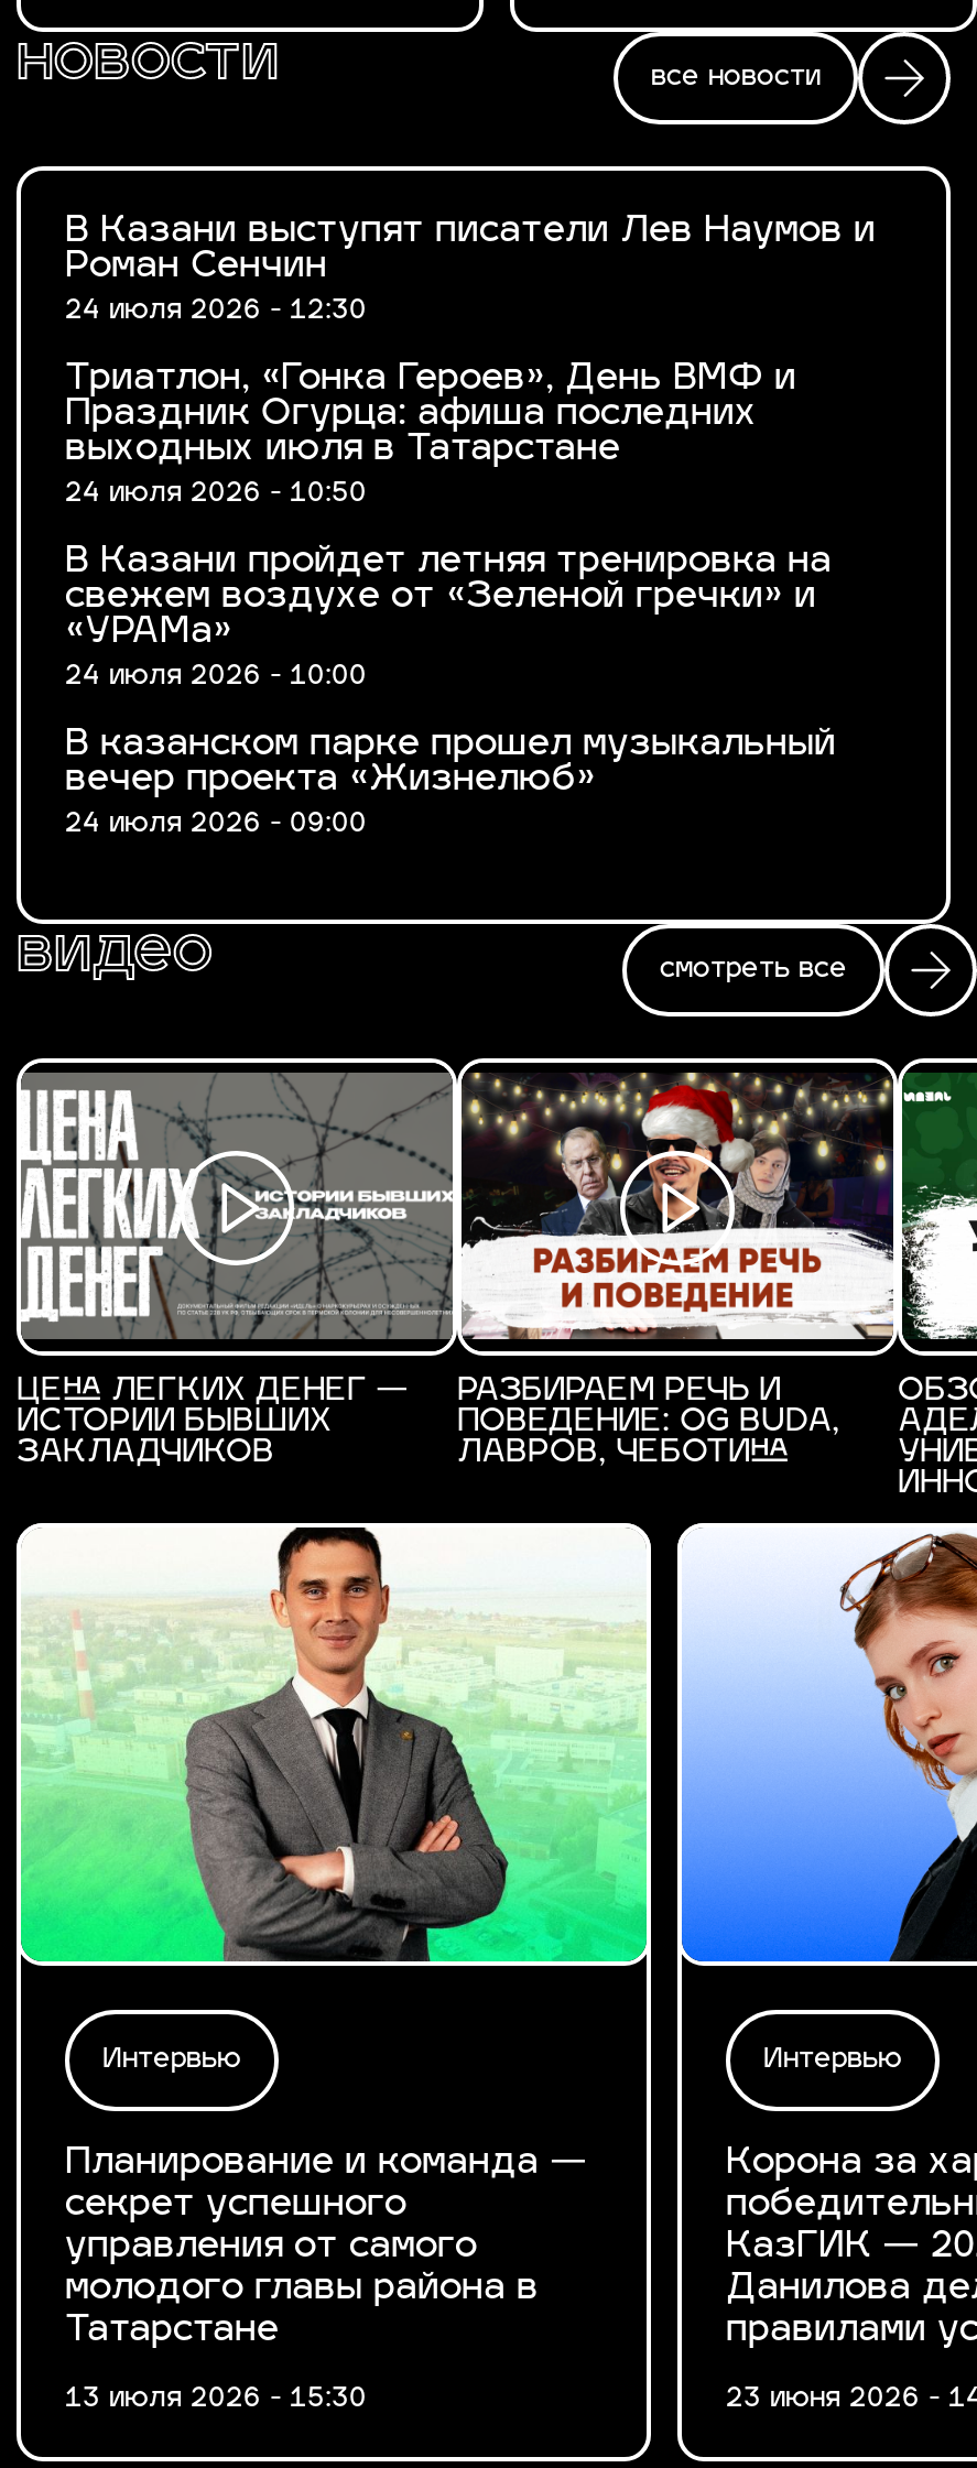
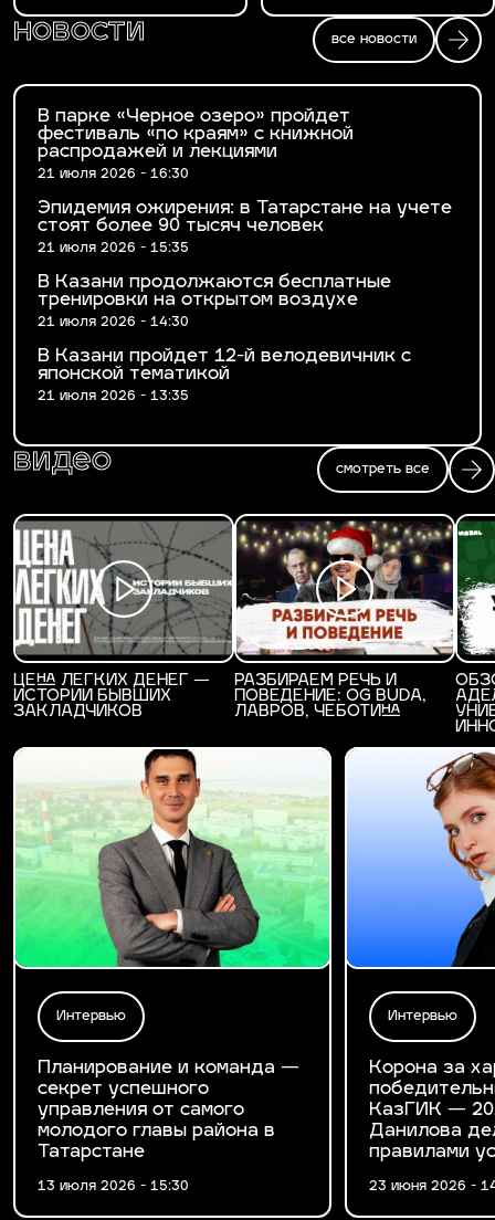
[65,215,876,325] В Казани выступят писатели Лев Наумов и | Роман Сенчин | 24 июля 2026 - 12:30 -> [38,108,354,181] В парке «Черное озеро» пройдет | фестиваль «по краям» с книжной | распродажей и лекциями | 21 июля 2026 - 16:30
[65,362,796,508] Триатлон, «Гонка Героев», День ВМФ и | Праздник Огурца: афиша последних | выходных июля в Татарстане | 24 июля 2026 - 10:50 -> [38,200,452,255] Эпидемия ожирения: в Татарстане на учете | стоят более 90 тысяч человек | 21 июля 2026 - 15:35
[65,545,832,691] В Казани пройдет летняя тренировка на | свежем воздухе от «Зеленой гречки» и | «УРАМа» | 24 июля 2026 - 10:00 -> [38,274,391,329] В Казани продолжаются бесплатные | тренировки на открытом воздухе | 21 июля 2026 - 14:30
[65,728,836,838] В казанском парке прошел музыкальный | вечер проекта «Жизнелюб» | 24 июля 2026 - 09:00 -> [38,348,411,403] В Казани пройдет 12-й велодевичник с | японской тематикой | 21 июля 2026 - 13:35

